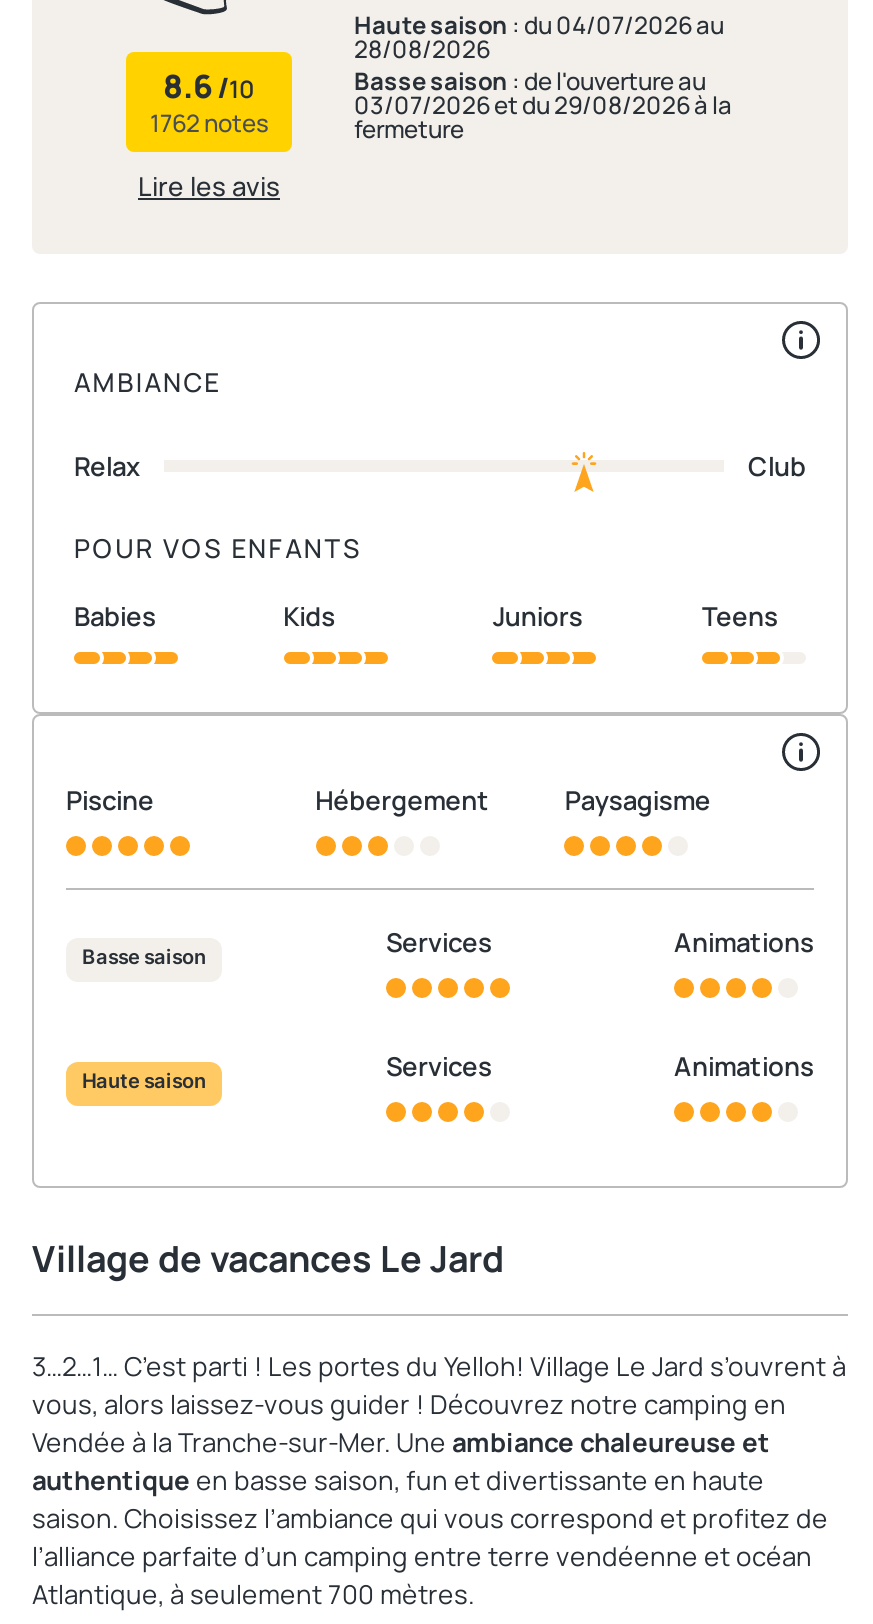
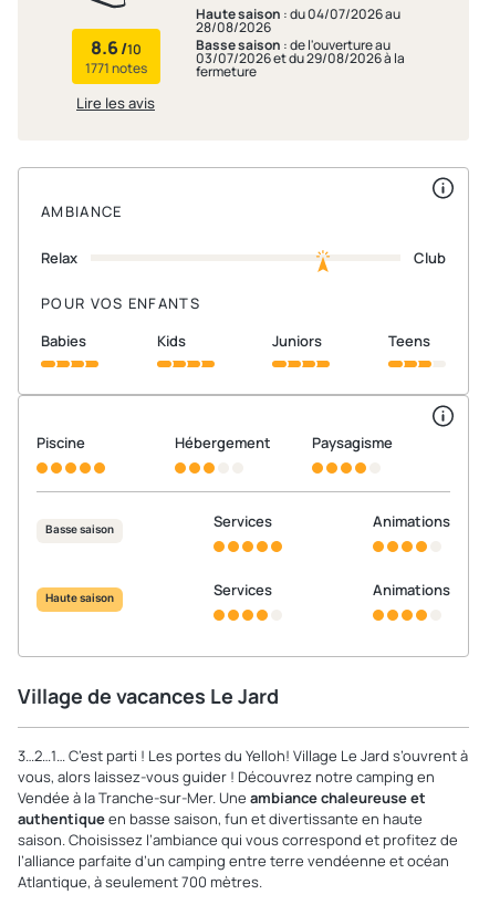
[150,106,268,140] 1762 notes -> [85,59,147,77] 1771 notes

